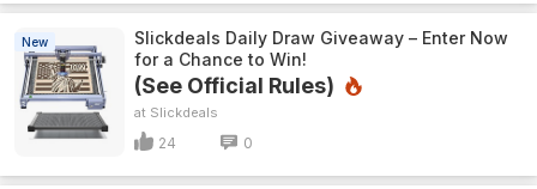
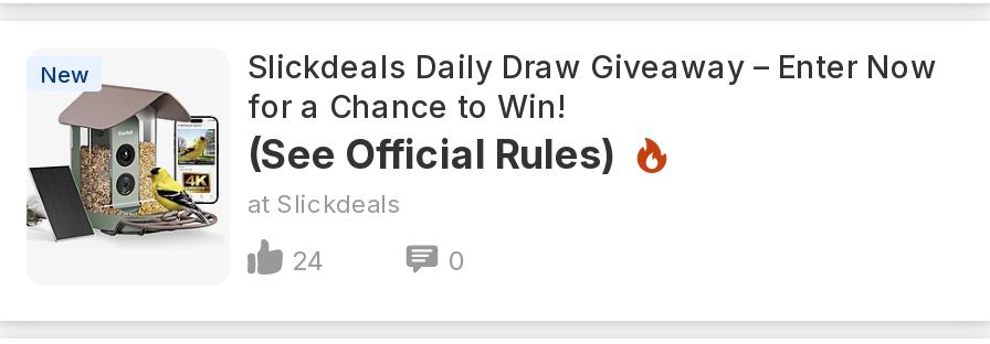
[14,44,119,140] [image] -> [24,80,221,252] [image]

